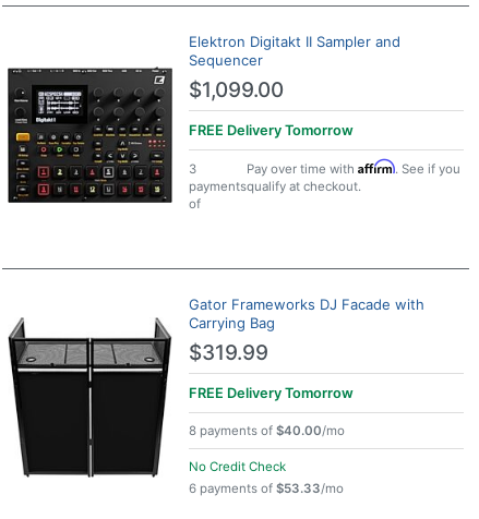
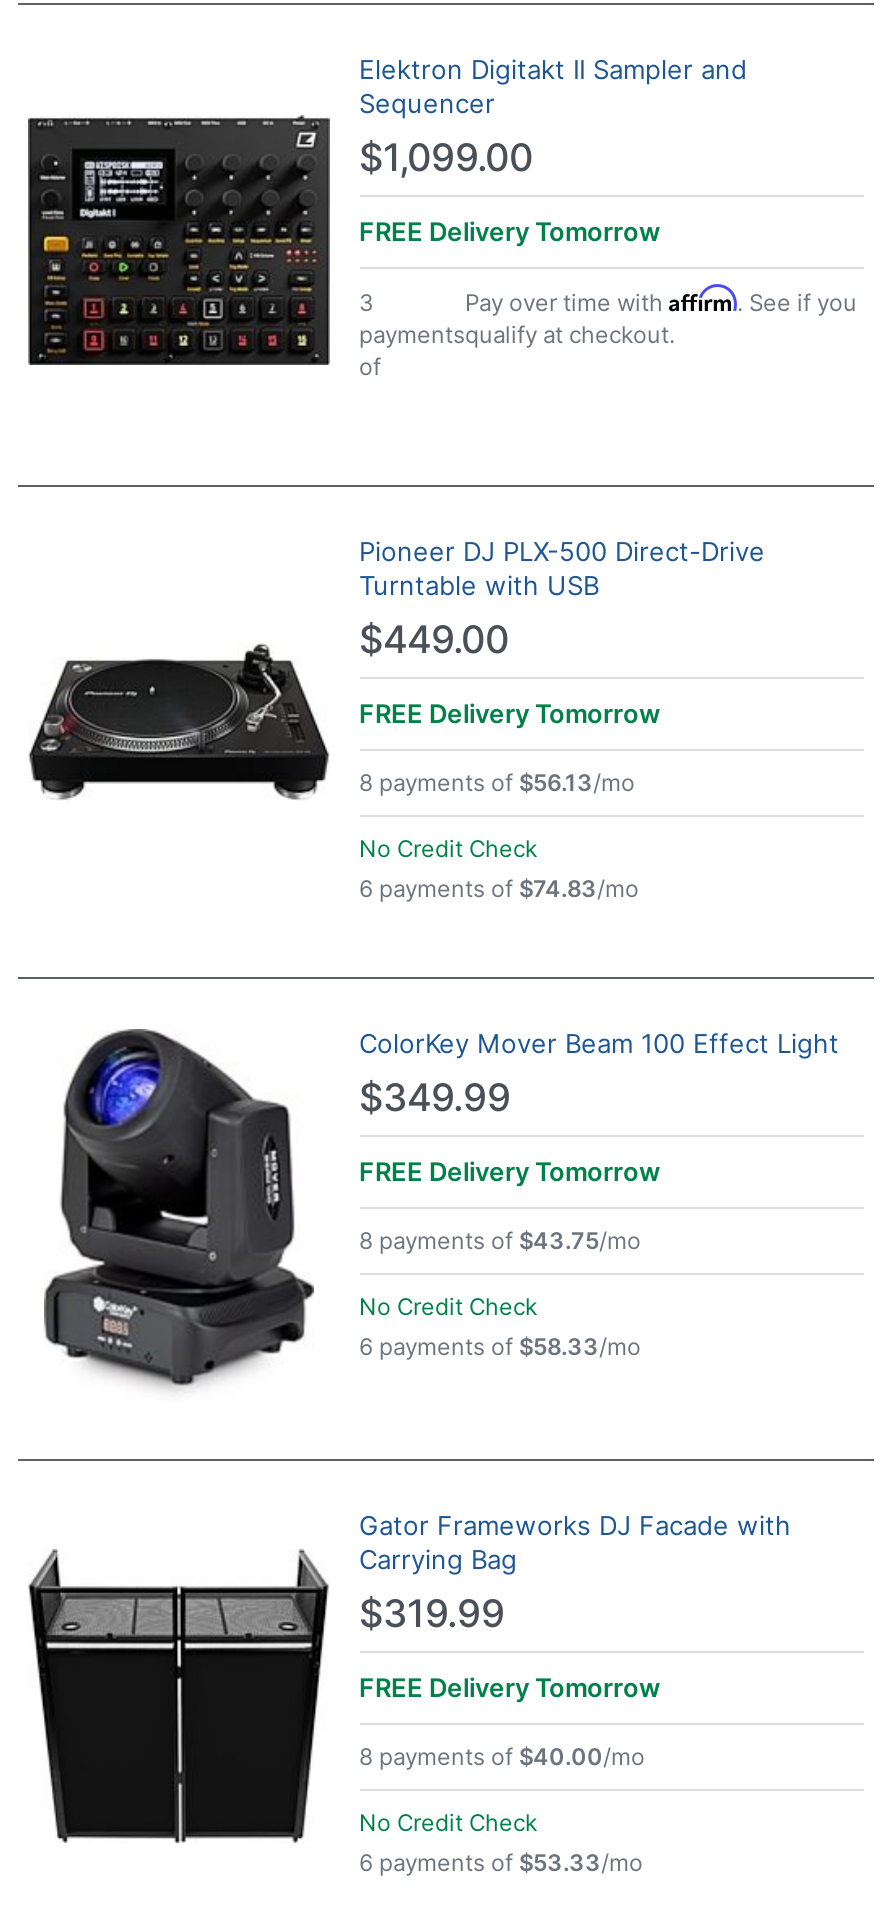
none -> [28,534,765,902] [image] | Pioneer DJ PLX-500 Direct-Drive | Turntable with USB | $449.00 | FREE Delivery Tomorrow | 8 payments of $56.13/mo | No Credit Check | 6 payments of $74.83/mo
none -> [42,1026,839,1389] [image] | ColorKey Mover Beam 100 Effect Light | $349.99 | FREE Delivery Tomorrow | 8 payments of $43.75/mo | No Credit Check | 6 payments of $58.33/mo

